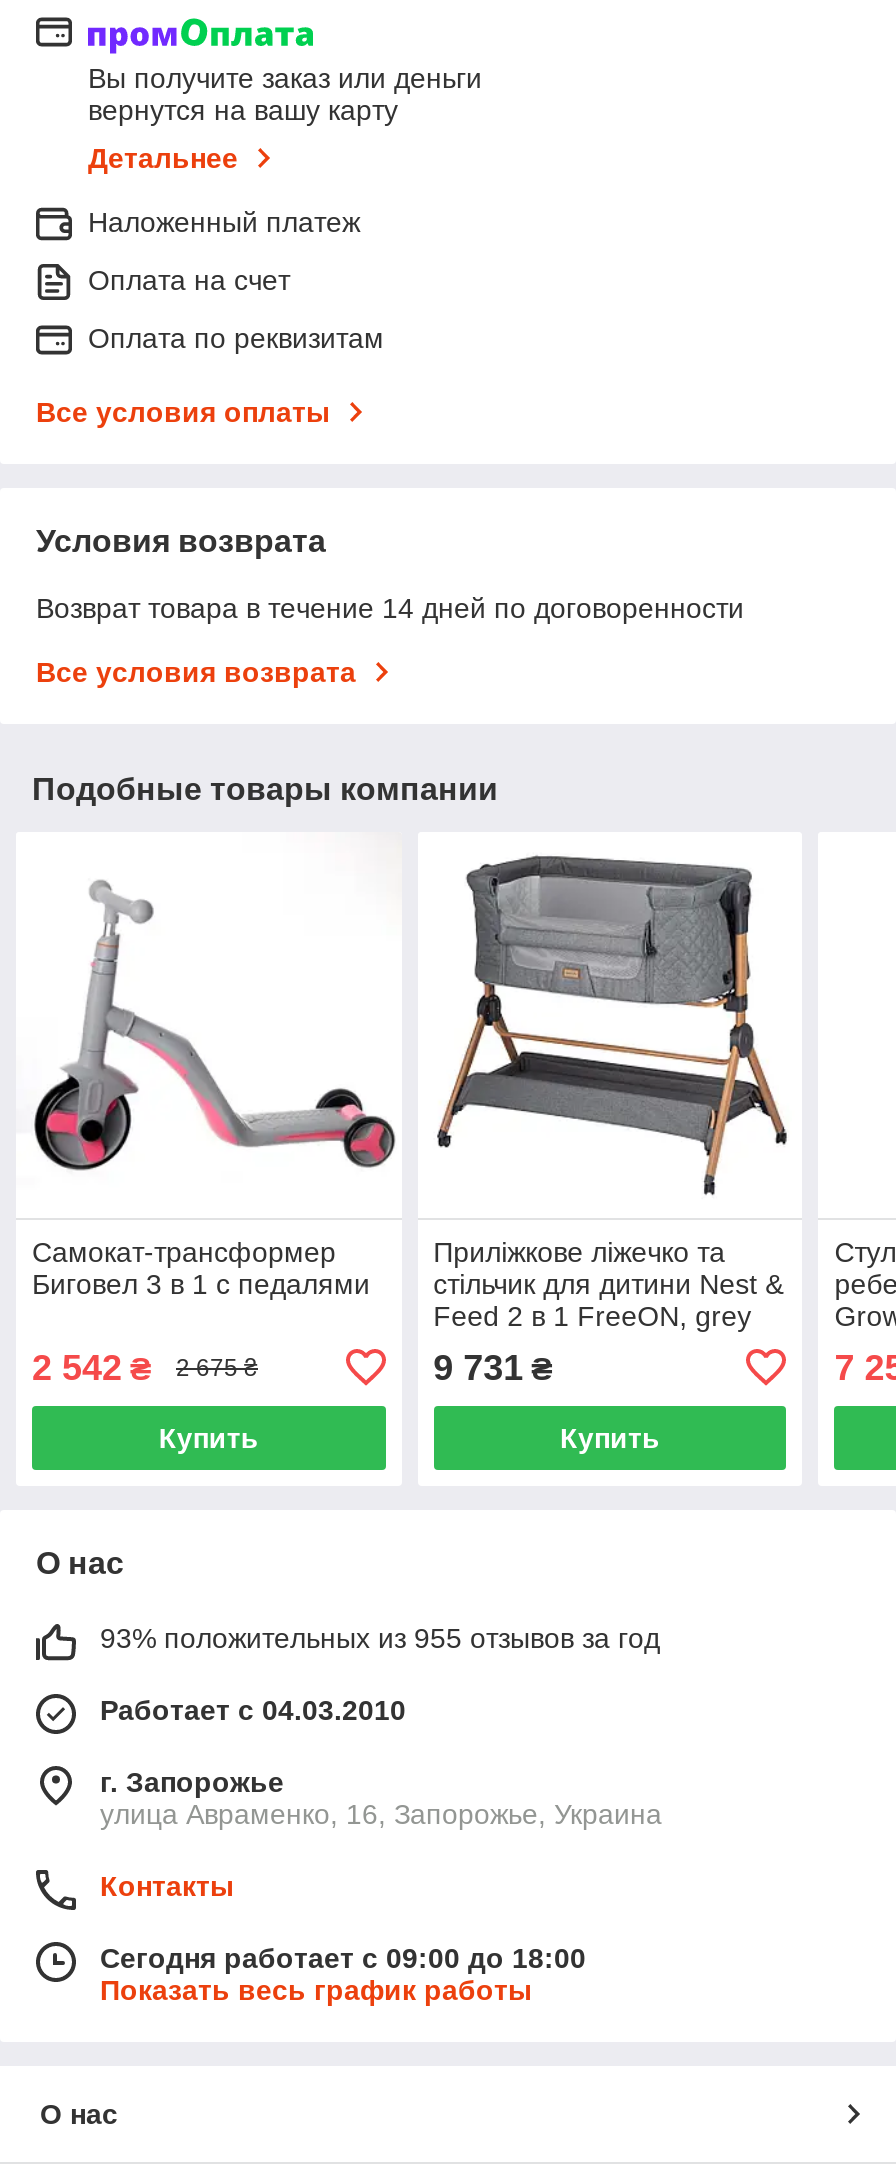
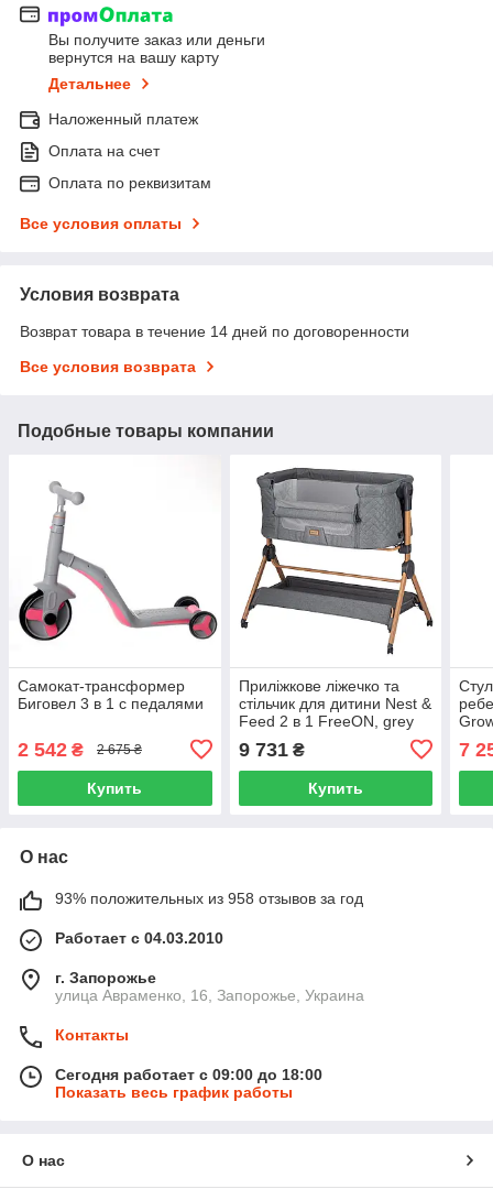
[100,1622,660,1654] 93% положительных из 955 отзывов за год -> [55,889,363,907] 93% положительных из 958 отзывов за год

